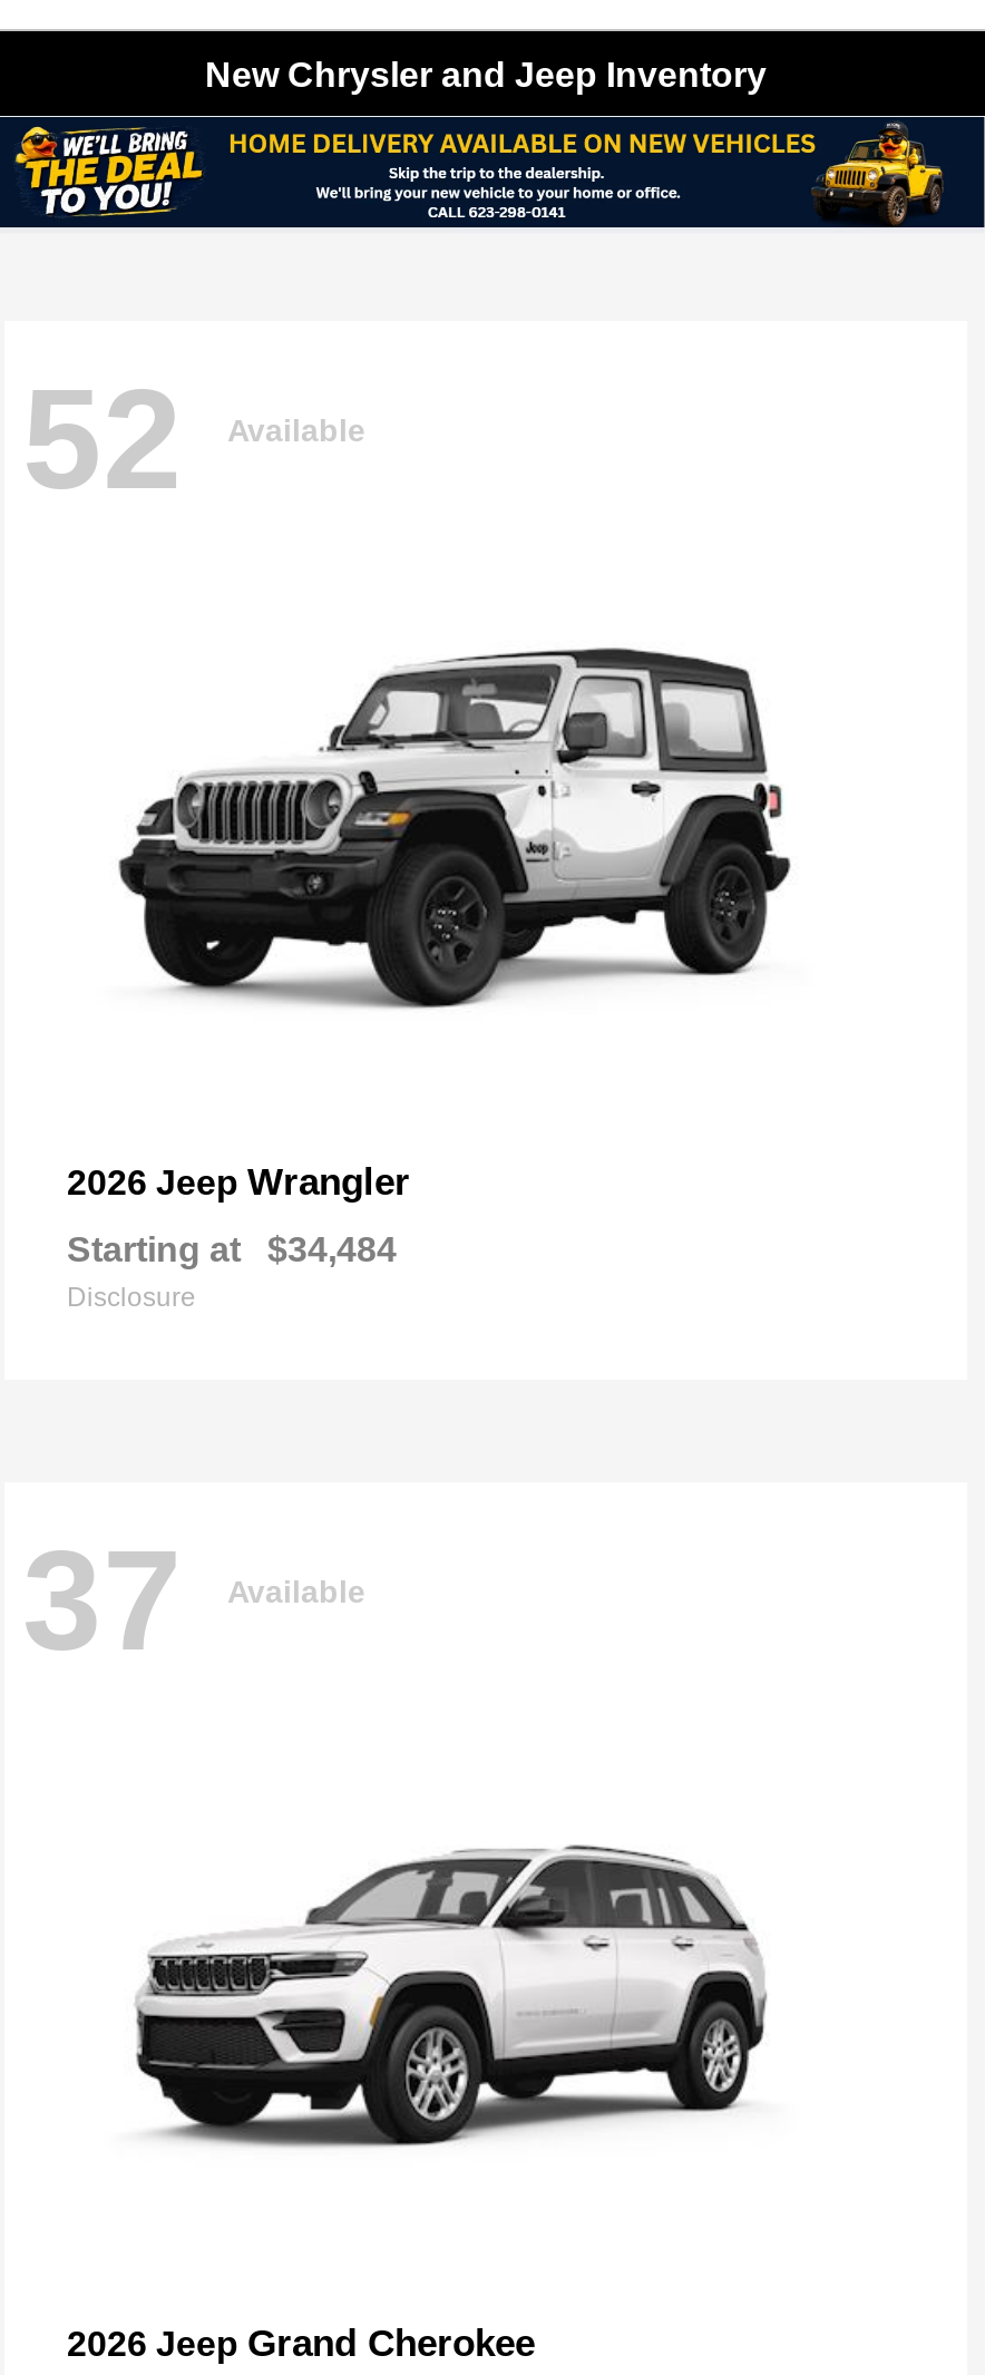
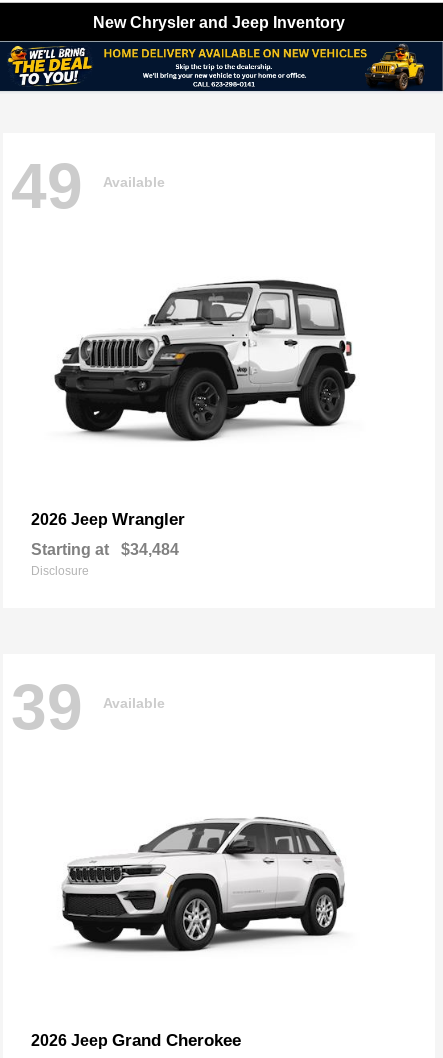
[22,359,365,519] 52 Available -> [11,150,165,222] 49 Available
[22,1520,365,1680] 37 Available -> [11,671,165,743] 39 Available

